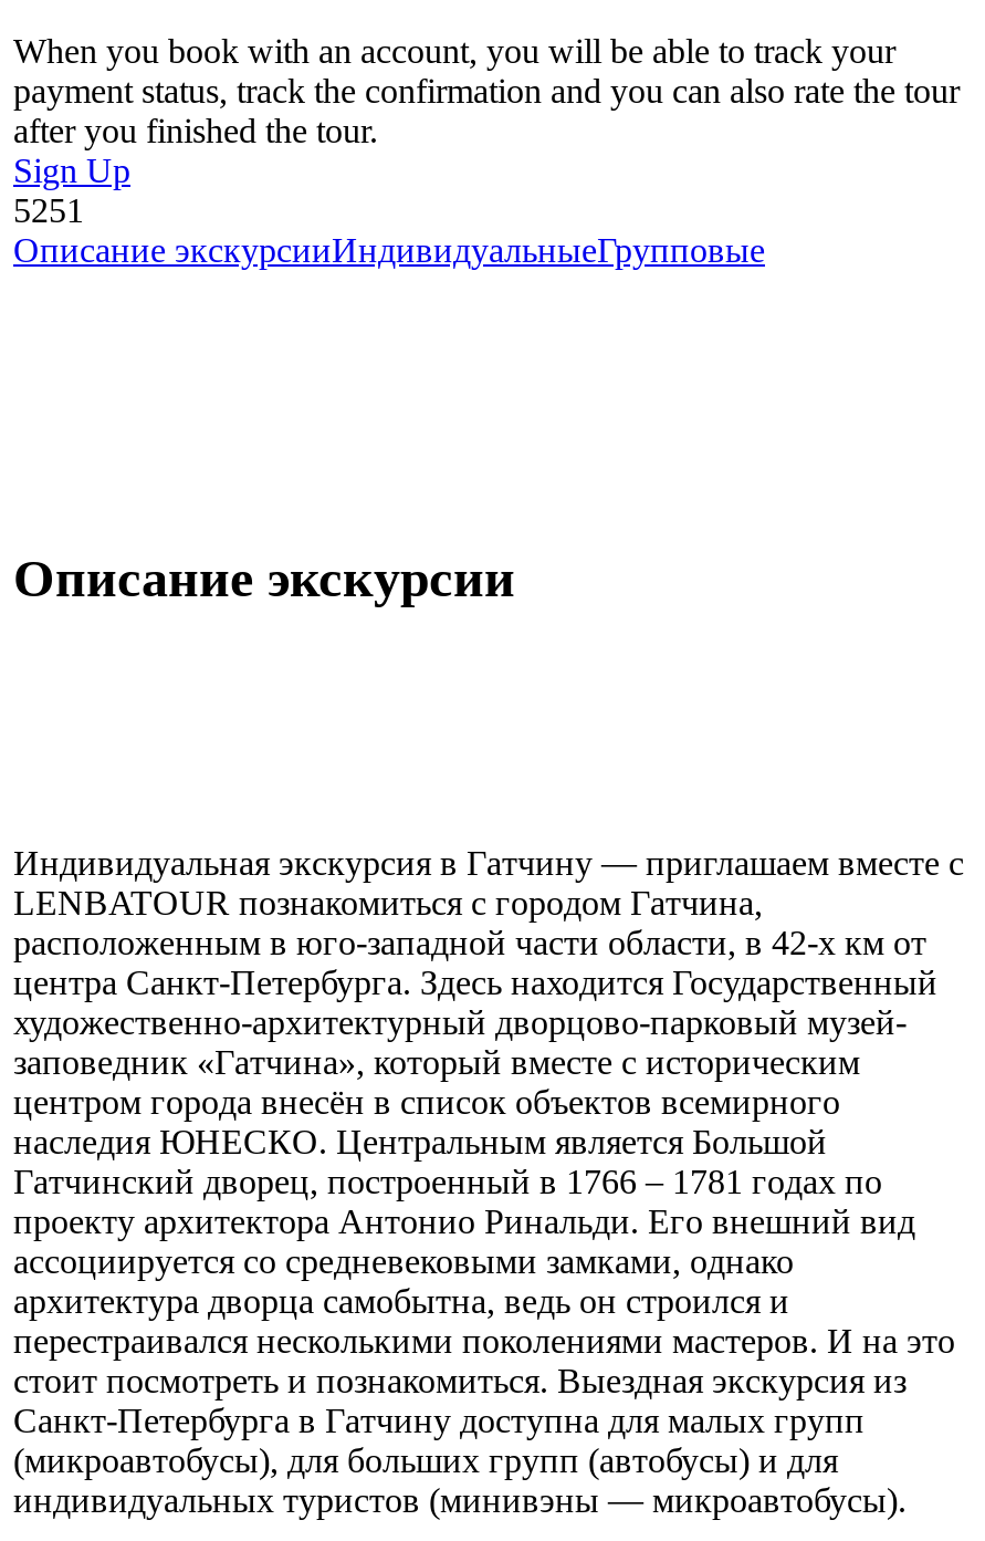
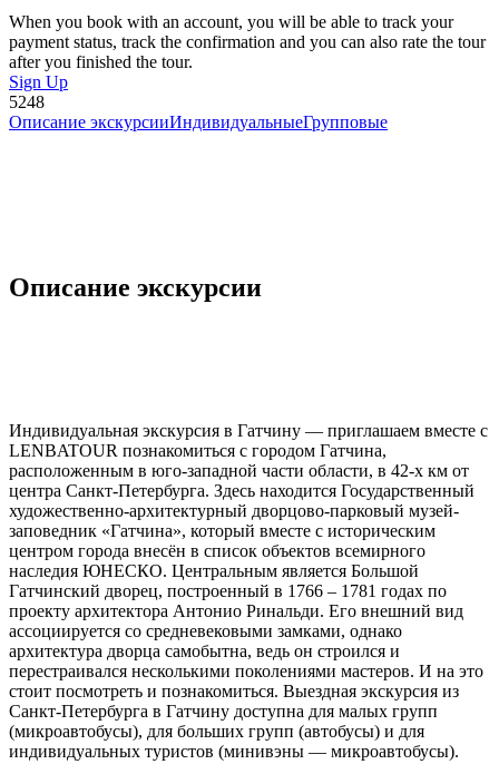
[13,190,84,228] 5251 -> [9,92,45,111] 5248

